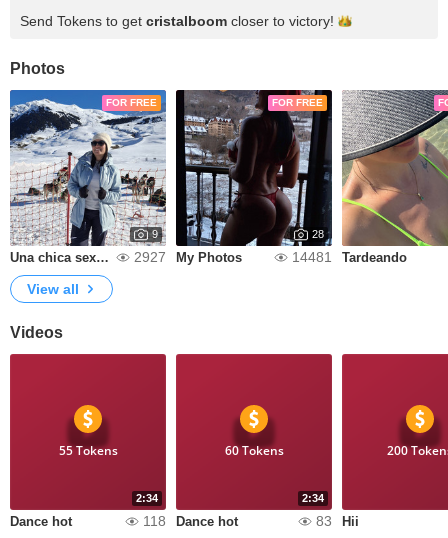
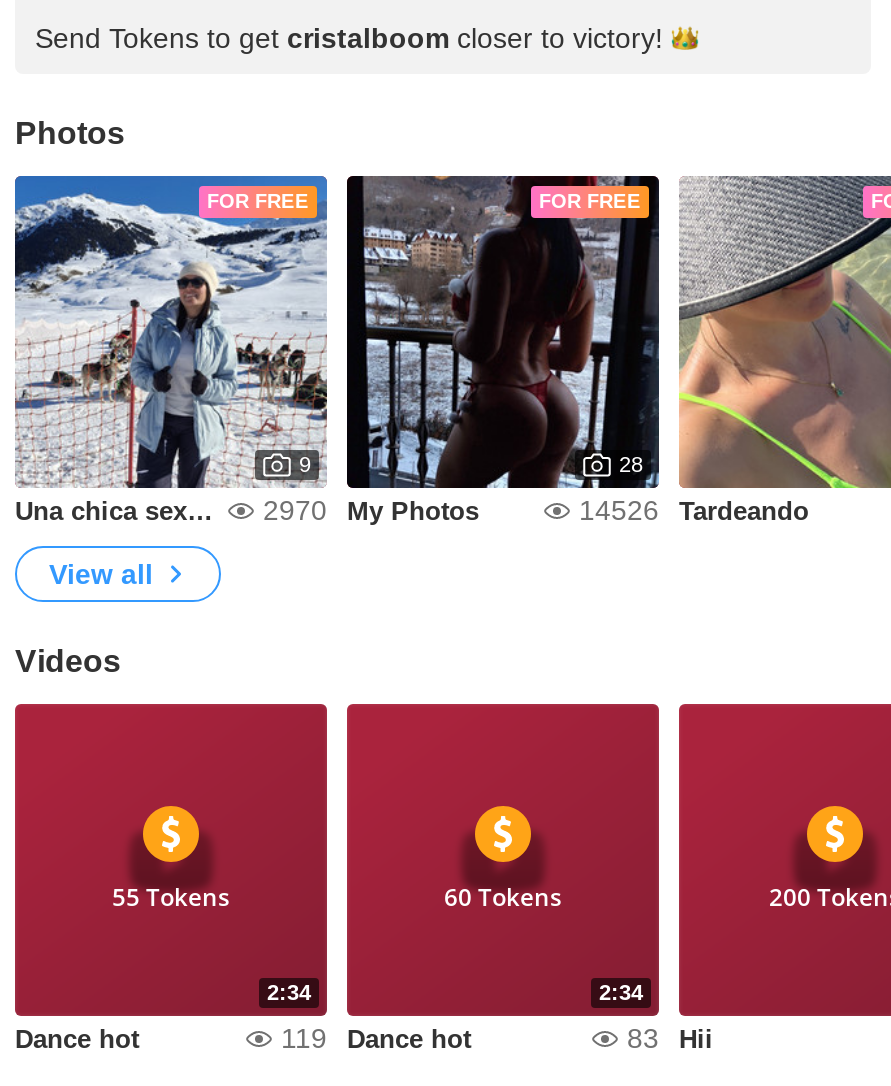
[134,249,166,265] 2927 -> [263,494,327,526] 2970
[292,249,407,265] 14481 Tardeando -> [579,494,809,526] 14526 Tardeando
[143,513,238,529] 118 Dance hot -> [281,1022,471,1054] 119 Dance hot

